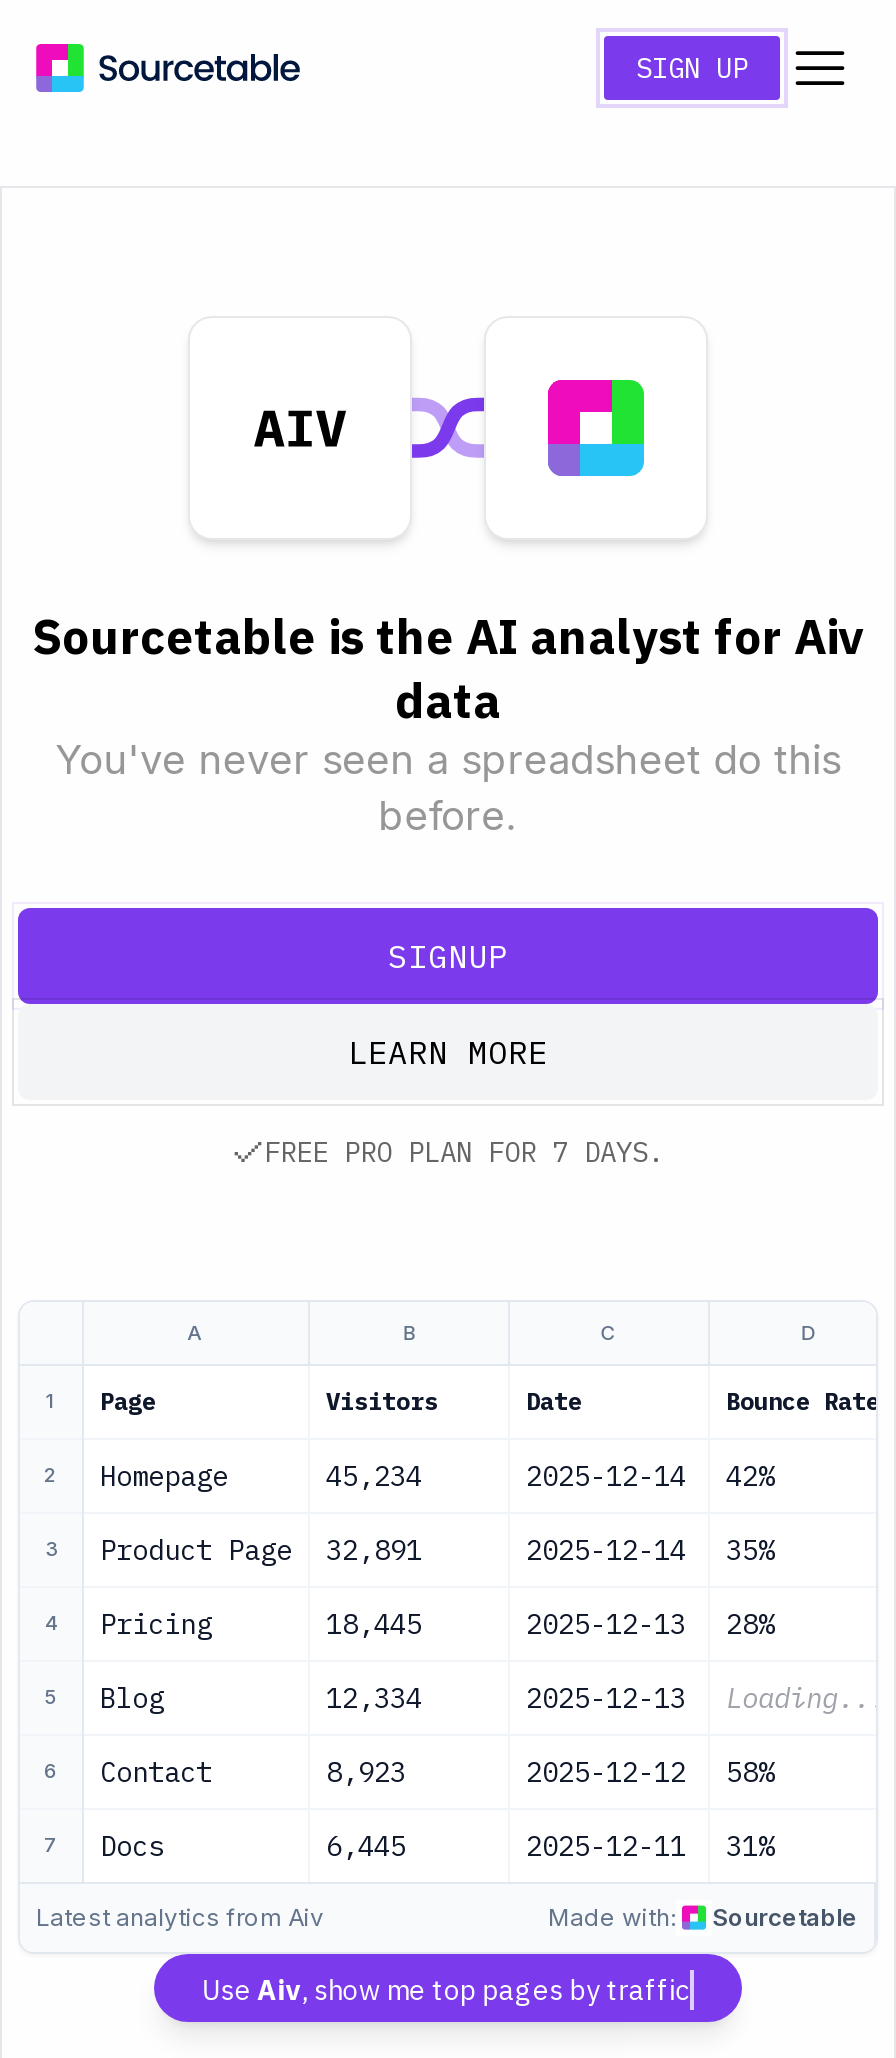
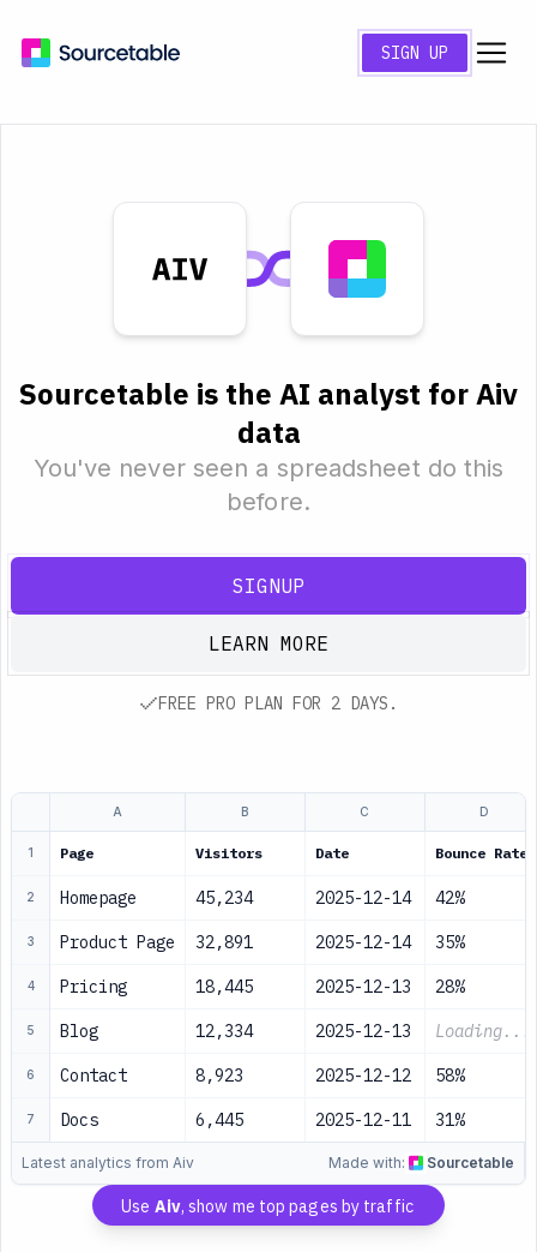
[264,1134,664,1170] FREE PRO PLAN FOR 7 DAYS. -> [158,693,398,714] FREE PRO PLAN FOR 2 DAYS.

